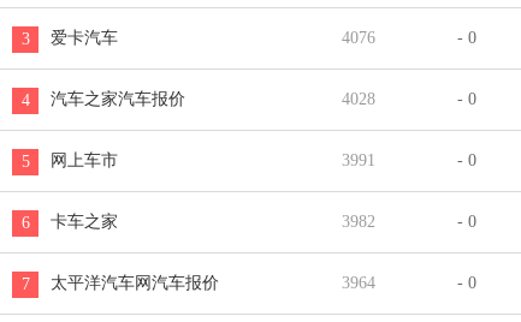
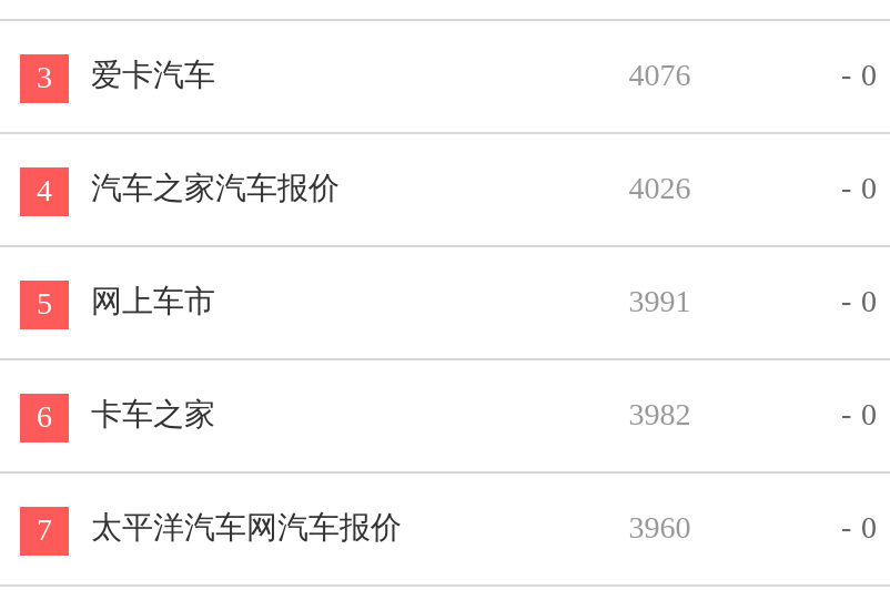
[342,90,376,108] 4028 -> [629,171,691,205] 4026
[342,274,376,292] 3964 -> [629,511,691,544] 3960

